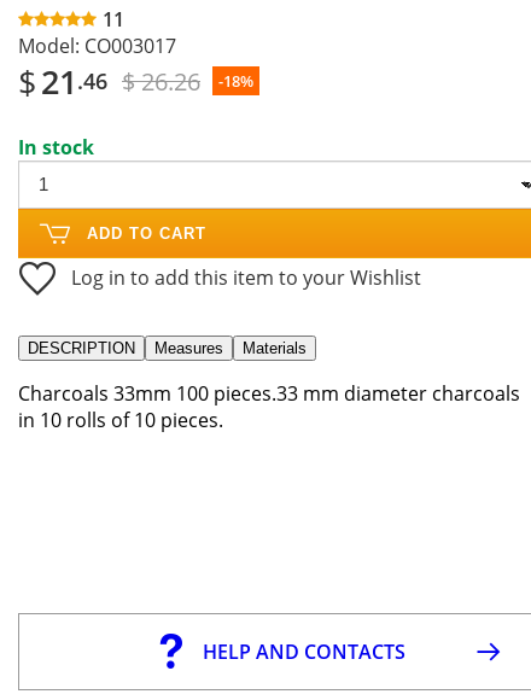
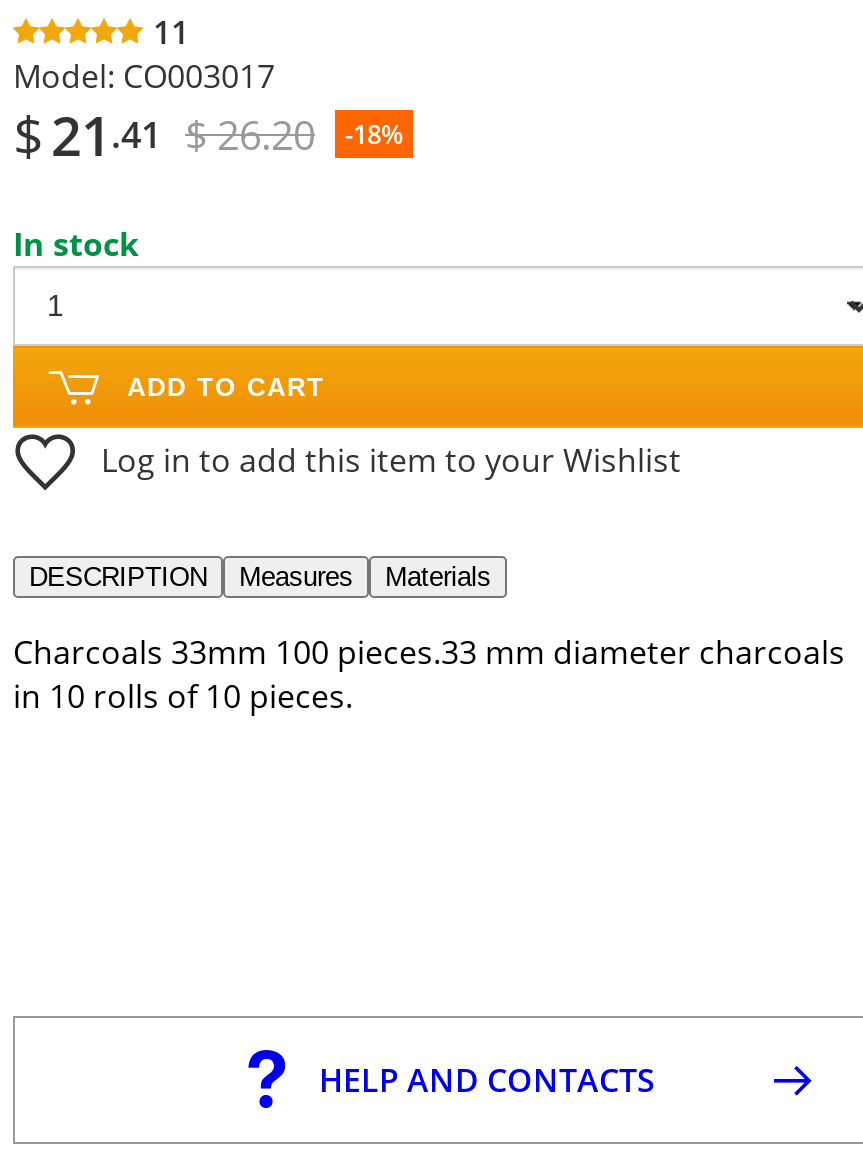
[18,59,253,104] $ 21.46 $ 26.26 -18% -> [13,98,403,172] $ 21.41 $ 26.20 -18%

